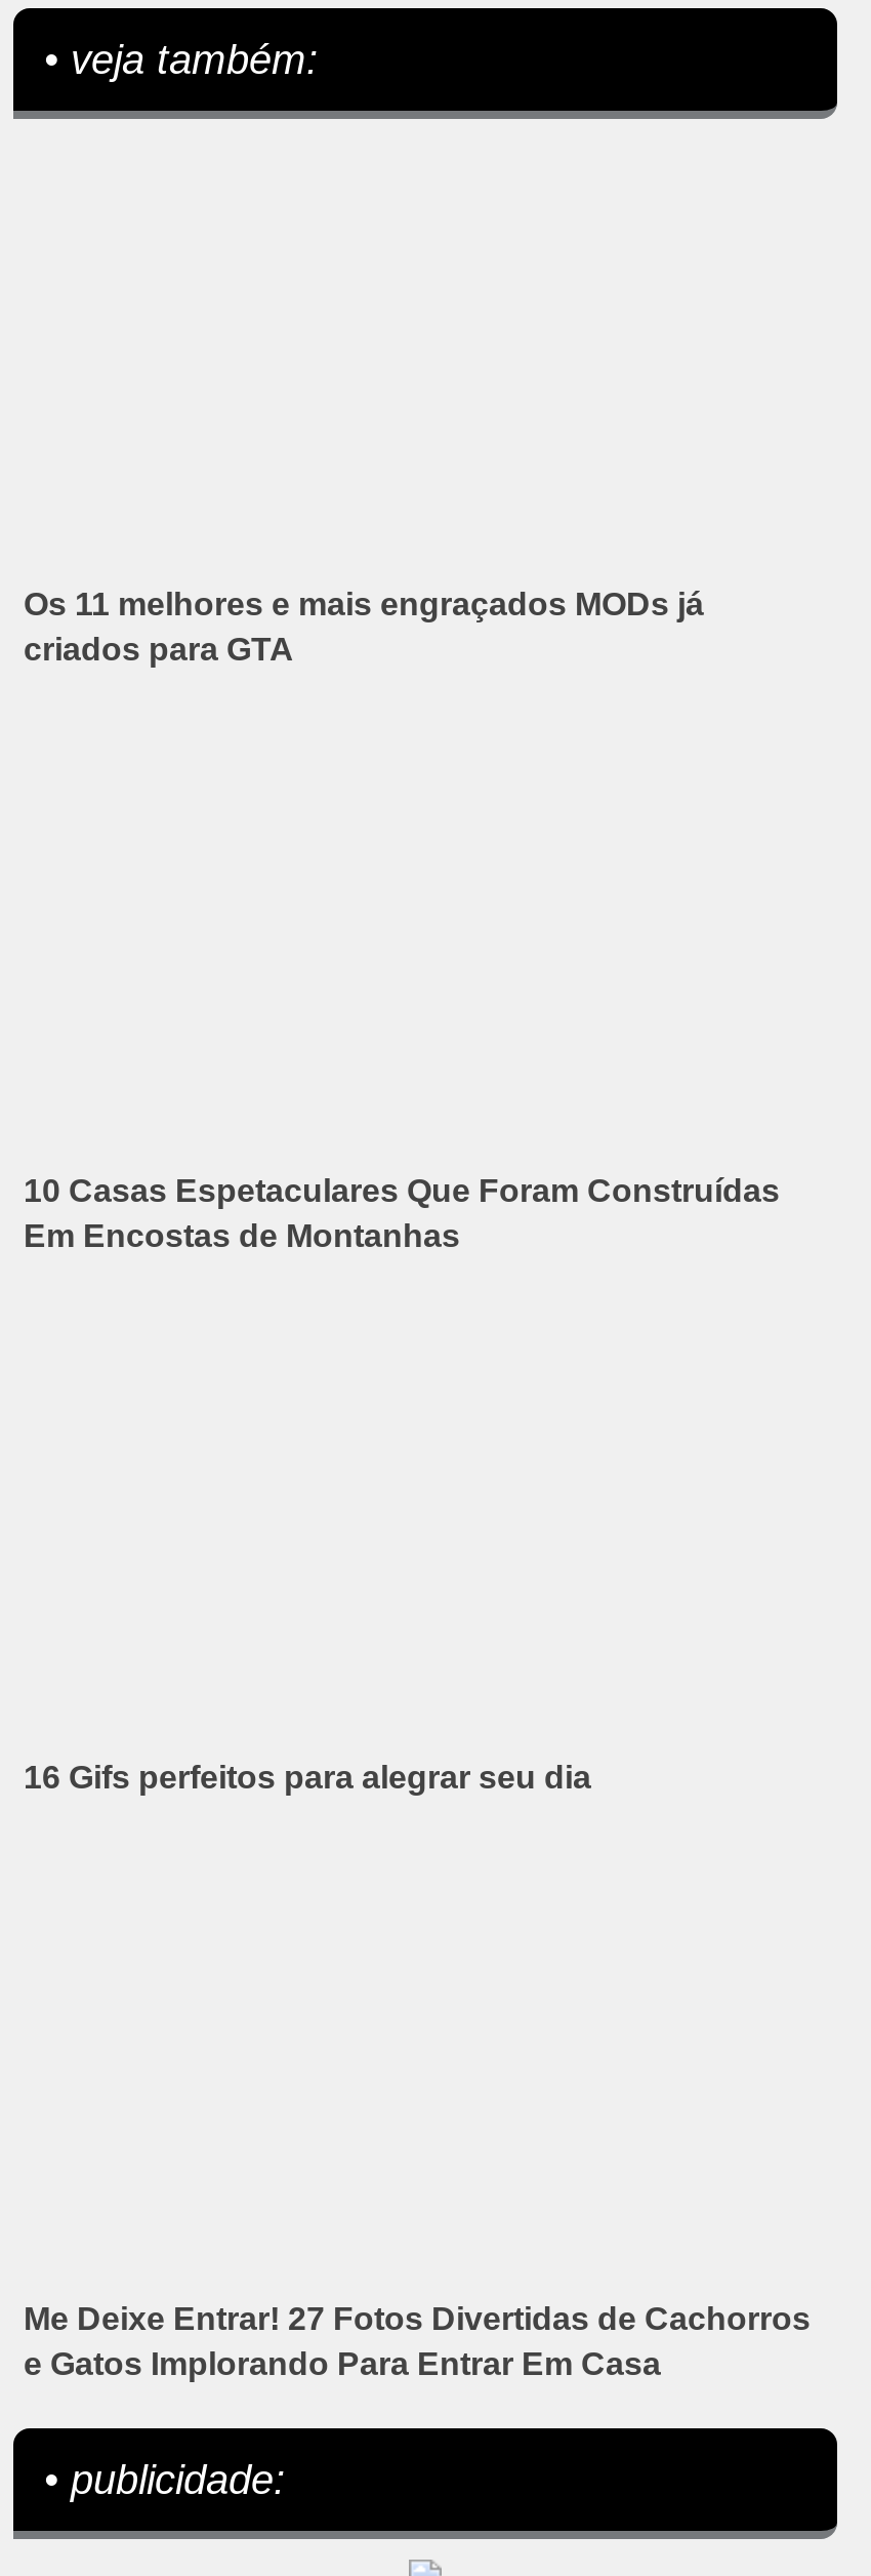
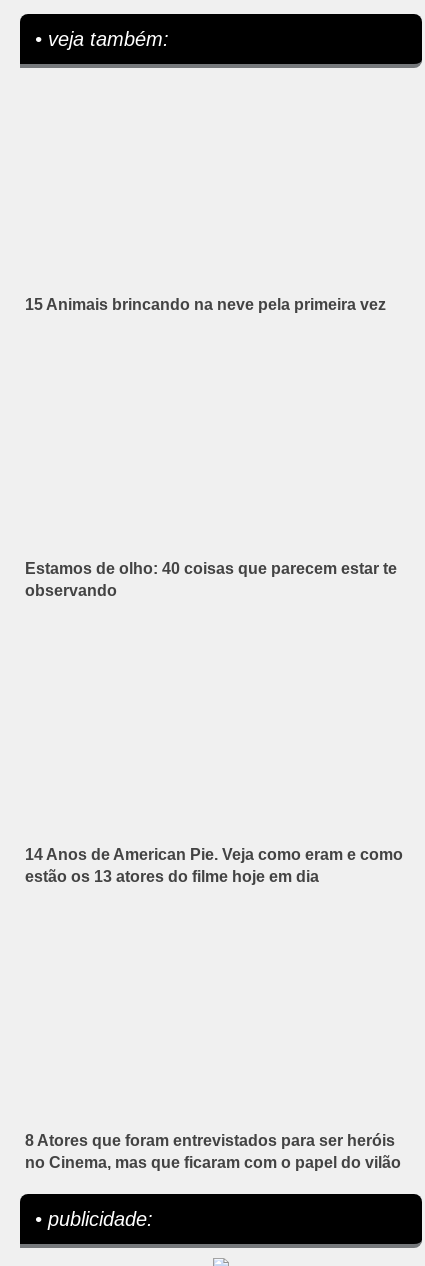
[24,587,704,667] Os 11 melhores e mais engraçados MODs já | criados para GTA -> [25,296,386,313] 15 Animais brincando na neve pela primeira vez
[24,1174,780,1254] 10 Casas Espetaculares Que Foram Construídas | Em Encostas de Montanhas -> [25,560,397,599] Estamos de olho: 40 coisas que parecem estar te | observando
[24,1760,591,1795] 16 Gifs perfeitos para alegrar seu dia -> [25,846,403,885] 14 Anos de American Pie. Veja como eram e como | estão os 13 atores do filme hoje em dia
[24,2302,811,2382] Me Deixe Entrar! 27 Fotos Divertidas de Cachorros | e Gatos Implorando Para Entrar Em Casa -> [25,1132,401,1171] 8 Atores que foram entrevistados para ser heróis | no Cinema, mas que ficaram com o papel do vilão

